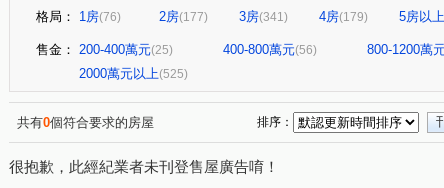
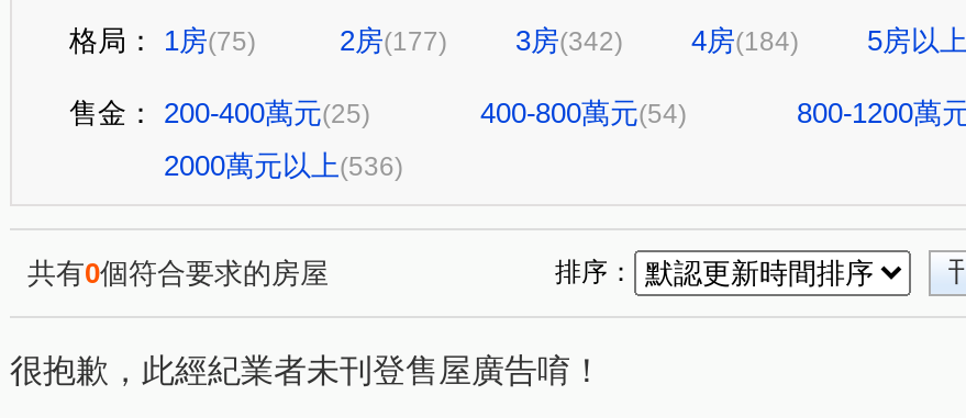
[36,9,121,24] 格局： 1房(76) -> [69,24,256,57] 格局： 1房(75)
[239,9,288,24] 3房(341) -> [515,24,623,57] 3房(342)
[319,9,368,24] 4房(179) -> [691,24,799,57] 4房(184)
[223,42,317,57] 400-800萬元(56) -> [480,97,687,129] 400-800萬元(54)
[79,66,188,81] 2000萬元以上(525) -> [164,149,403,182] 2000萬元以上(536)

